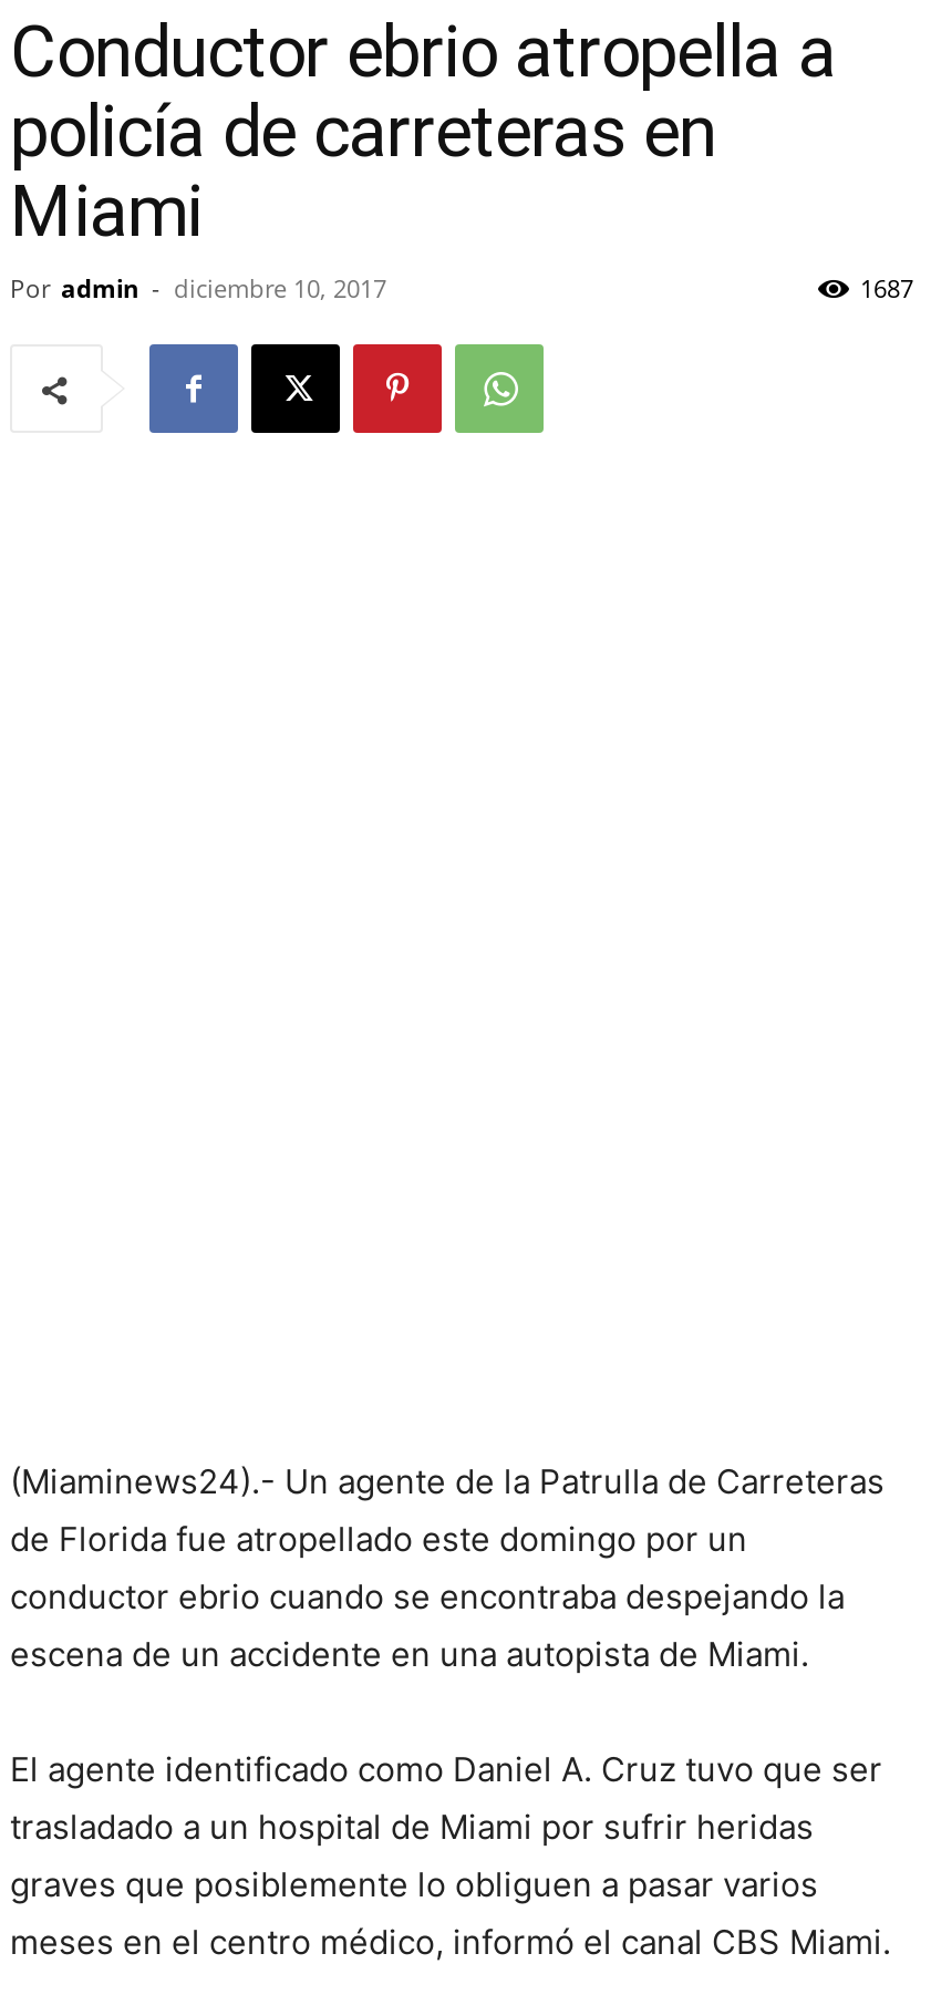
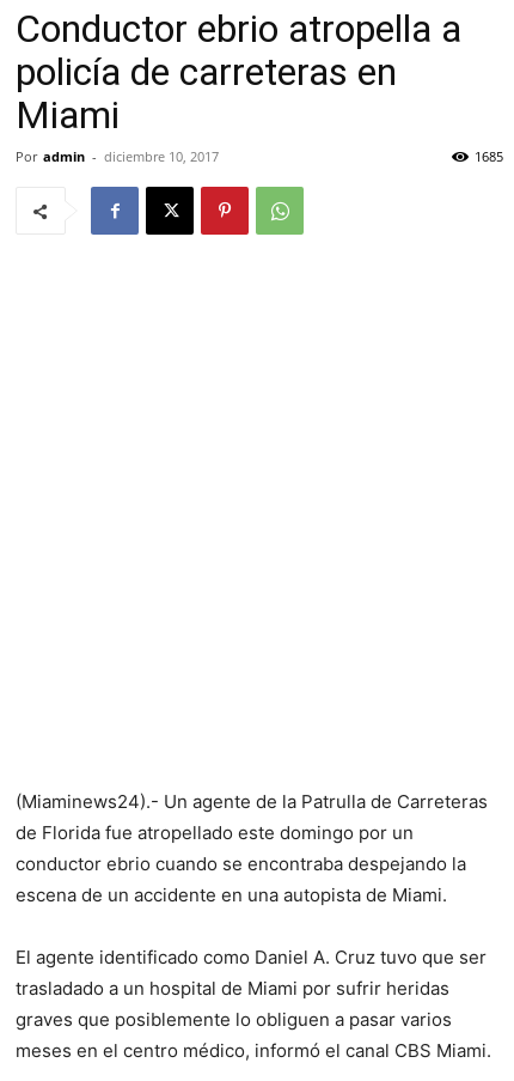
[860,271,913,304] 1687 -> [475,147,503,165] 1685

